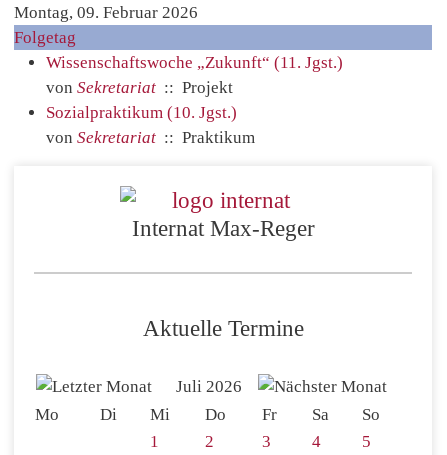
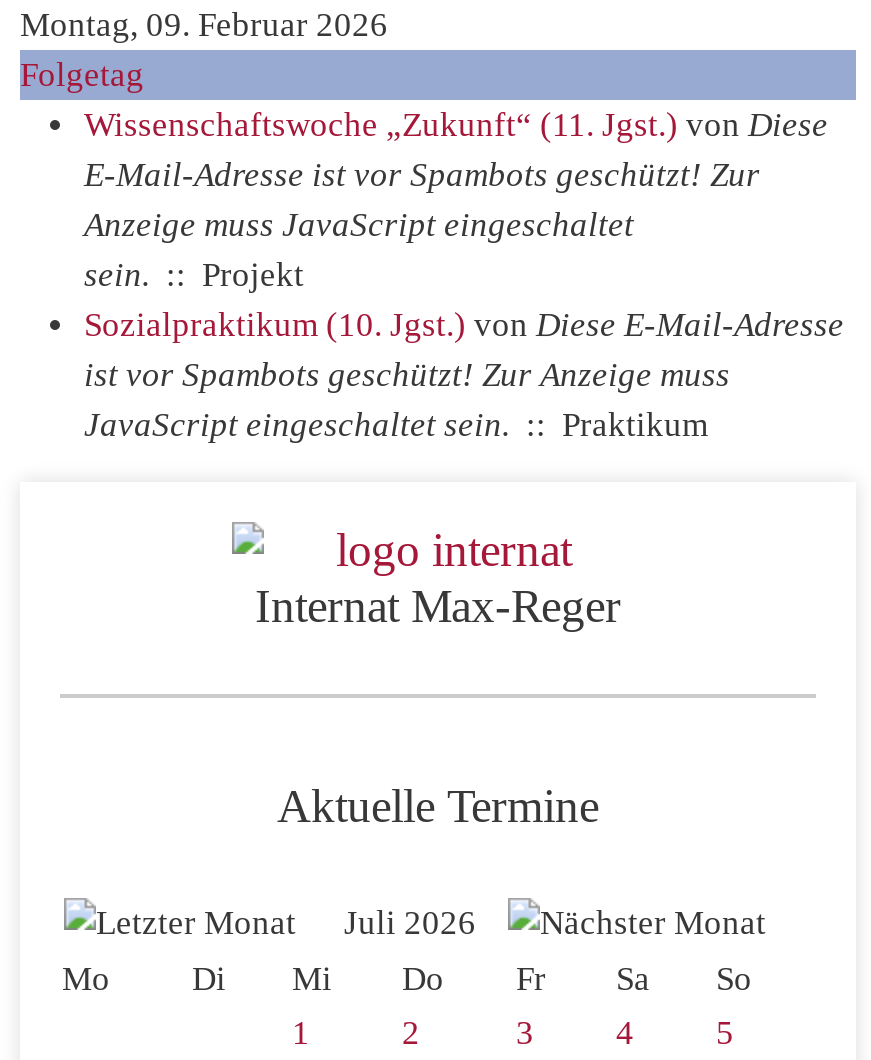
[46,53,343,147] Wissenschaftswoche „Zukunft“ (11. Jgst.) | von Sekretariat:: Projekt | Sozialpraktikum (10. Jgst.) | von Sekretariat:: Praktikum -> [84,106,844,444] Wissenschaftswoche „Zukunft“ (11. Jgst.) von Diese | E-Mail-Adresse ist vor Spambots geschützt! Zur | Anzeige muss JavaScript eingeschaltet | sein.:: Projekt | Sozialpraktikum (10. Jgst.) von Diese E-Mail-Adresse | ist vor Spambots geschützt! Zur Anzeige muss | JavaScript eingeschaltet sein.:: Praktikum

